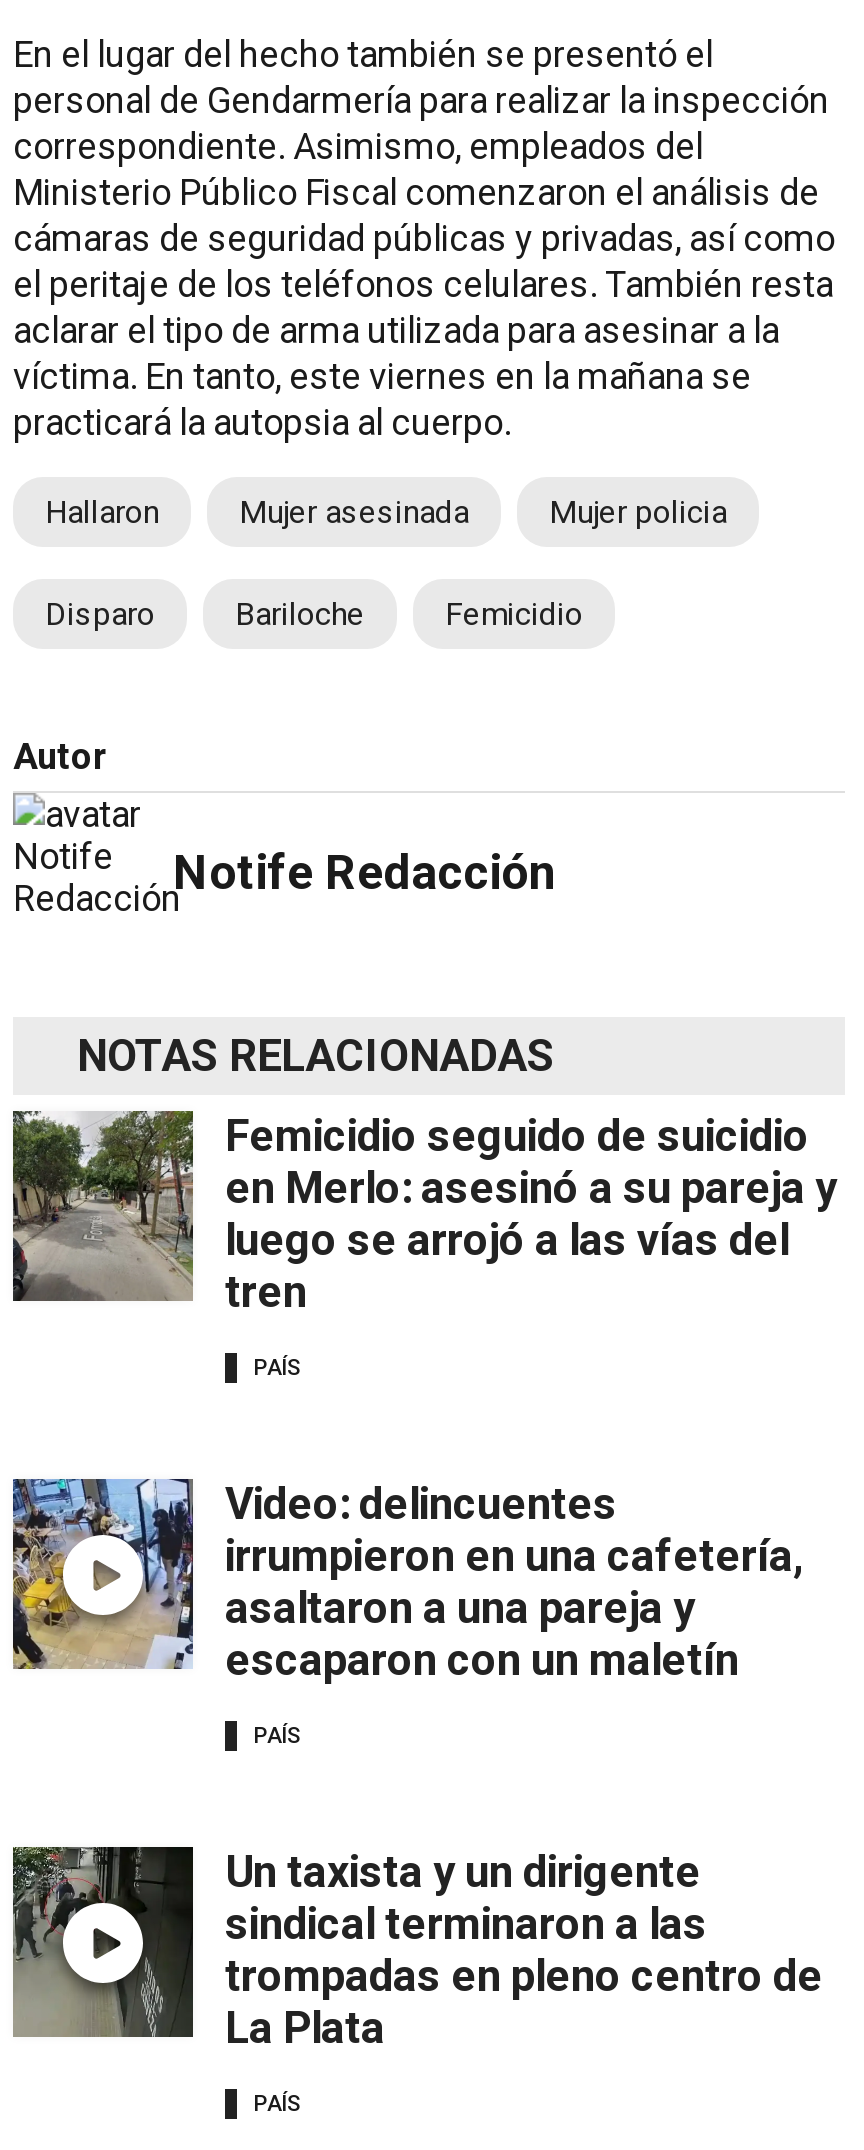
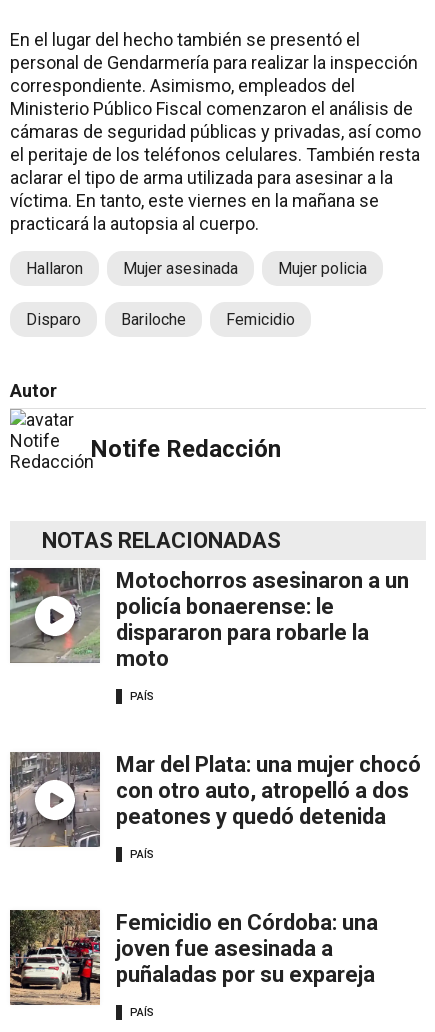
[11,1111,837,1317] [image] | Femicidio seguido de suicidio | en Merlo: asesinó a su pareja y | luego se arrojó a las vías del | tren -> [9,567,409,671] [image] | Motochorros asesinaron a un | policía bonaerense: le | dispararon para robarle la | moto
[11,1477,805,1685] [image] | Video: delincuentes | irrumpieron en una cafetería, | asaltaron a una pareja y | escaparon con un maletín -> [9,751,421,848] [image] | Mar del Plata: una mujer chocó | con otro auto, atropelló a dos | peatones y quedó detenida
[13,1845,823,2053] [image] | Un taxista y un dirigente | sindical terminaron a las | trompadas en pleno centro de | La Plata -> [10,909,378,1006] [image] | Femicidio en Córdoba: una | joven fue asesinada a | puñaladas por su expareja

